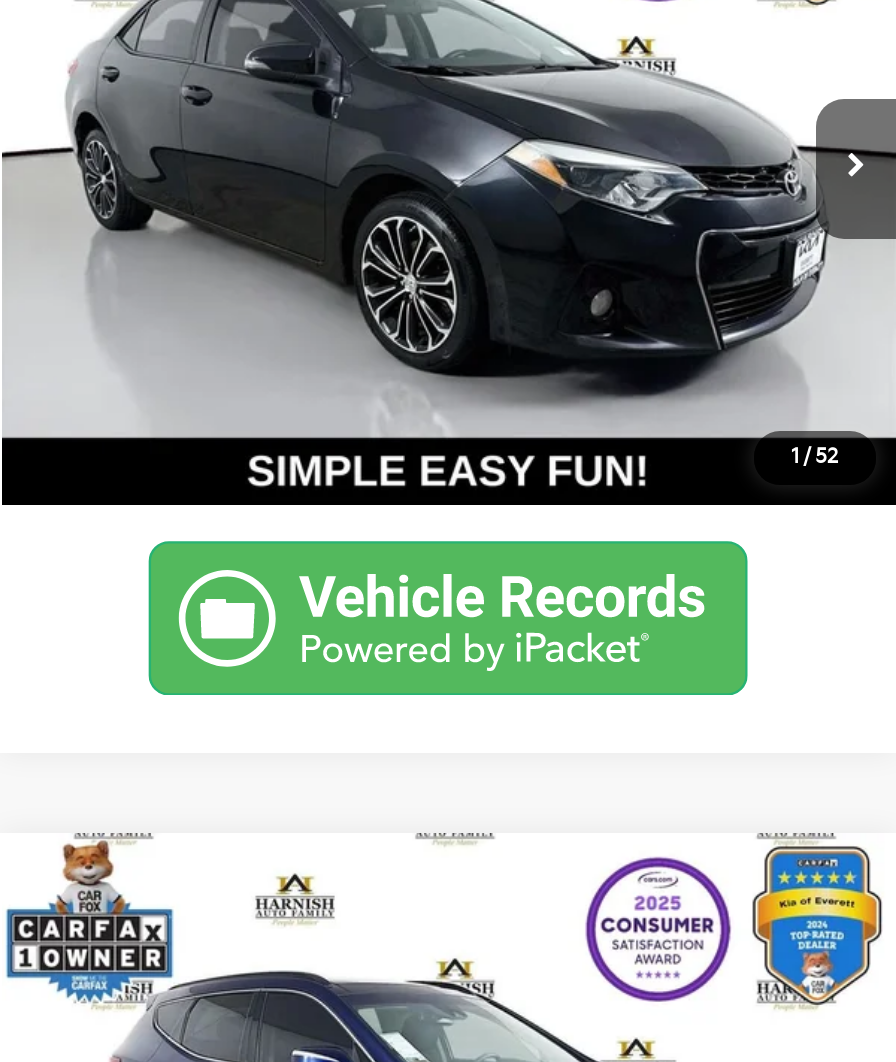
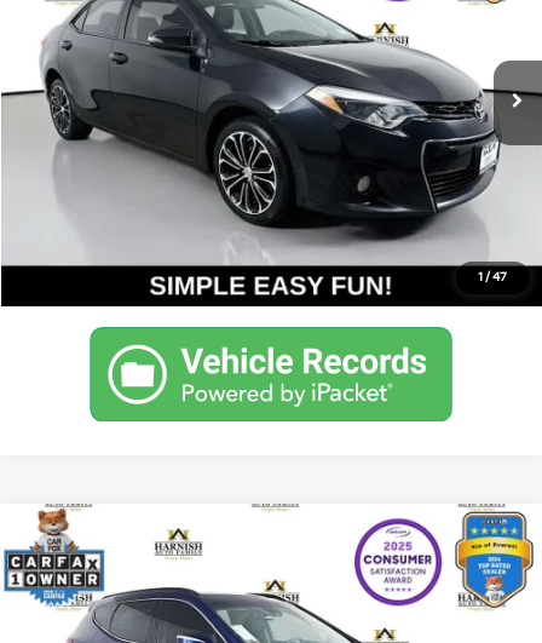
[791,446,839,470] 1 / 52 -> [478,270,508,284] 1 / 47

